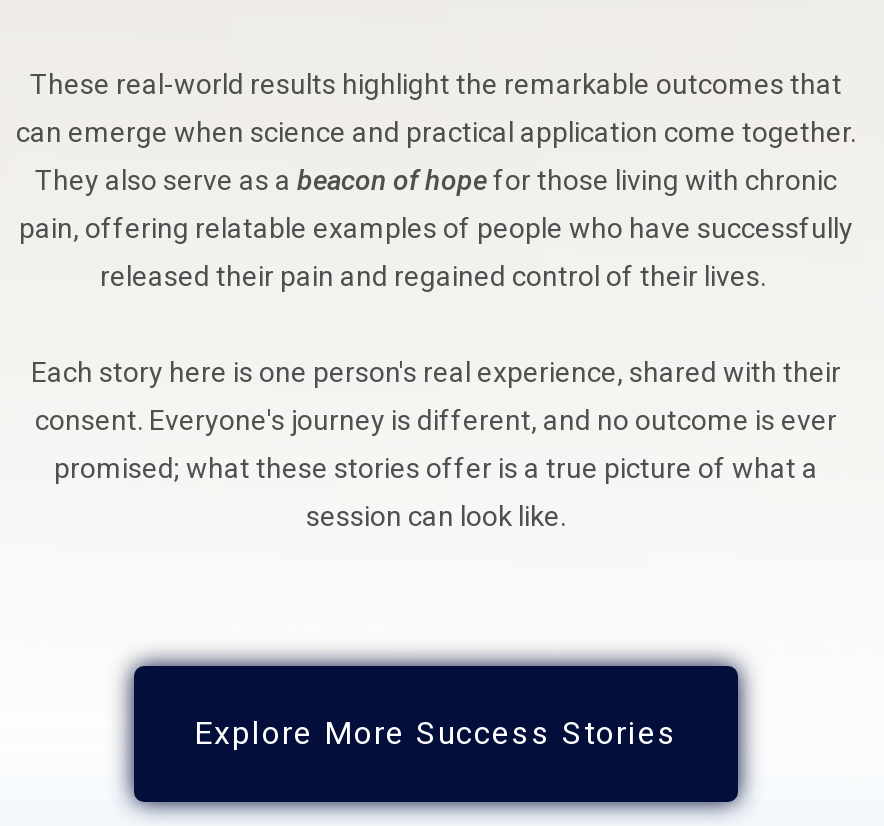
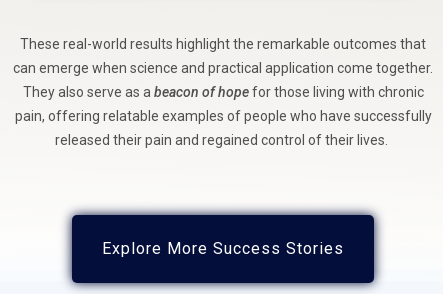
[31,357,841,533] Each story here is one person's real experience, shared with their | consent. Everyone's journey is different, and no outcome is ever | promised; what these stories offer is a true picture of what a | session can look like. -> none

